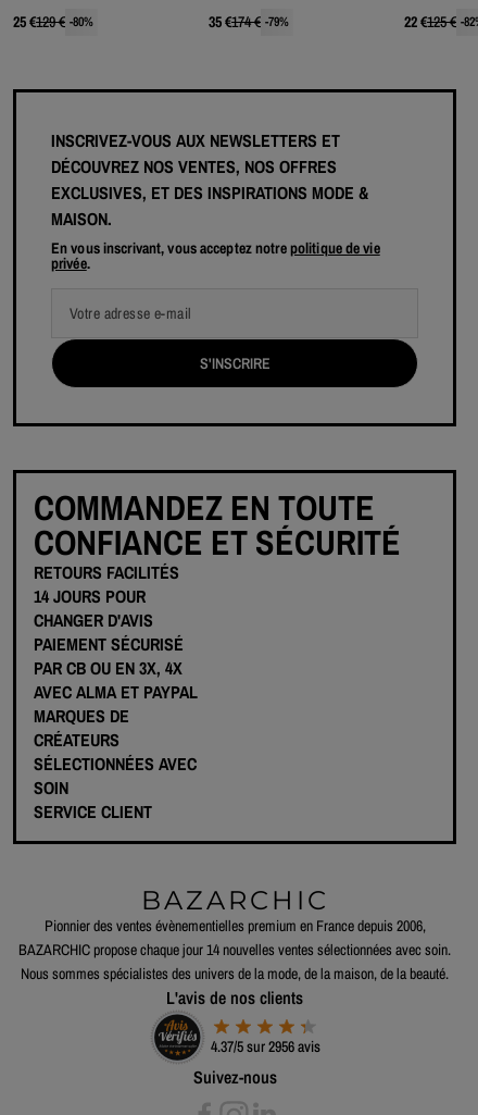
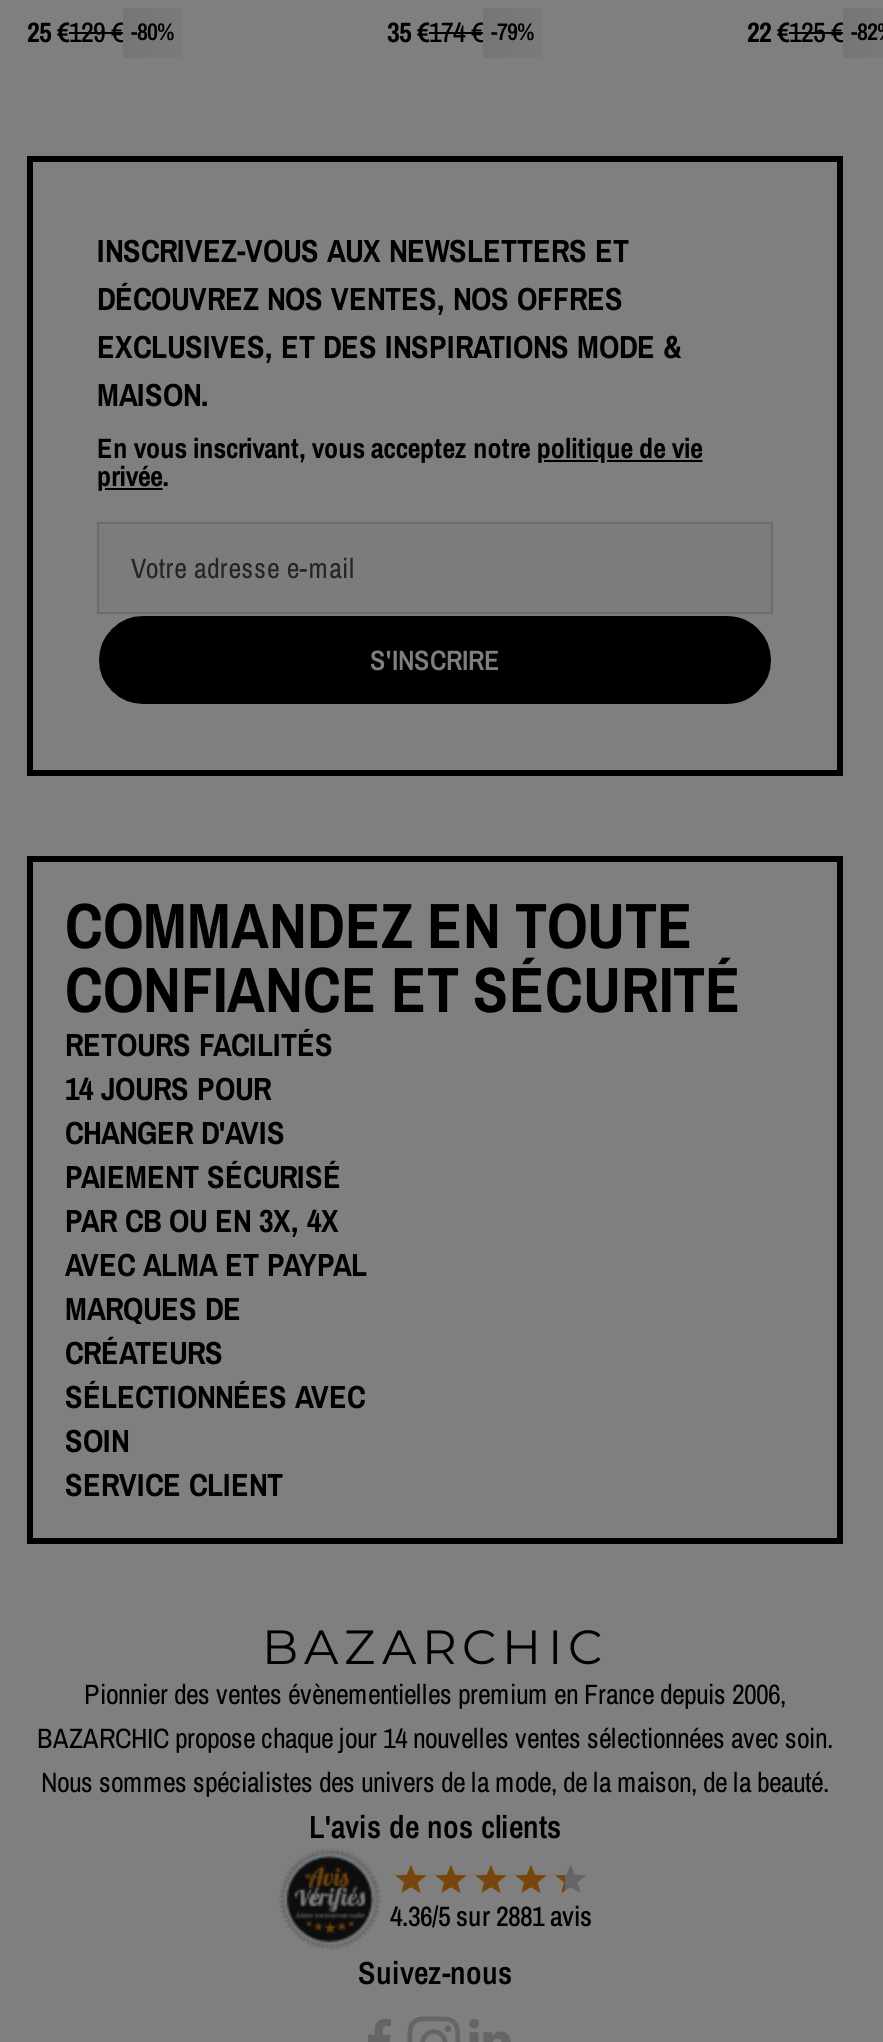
[210,1036,320,1056] 4.37/5 sur 2956 avis -> [390,1898,592,1934] 4.36/5 sur 2881 avis

